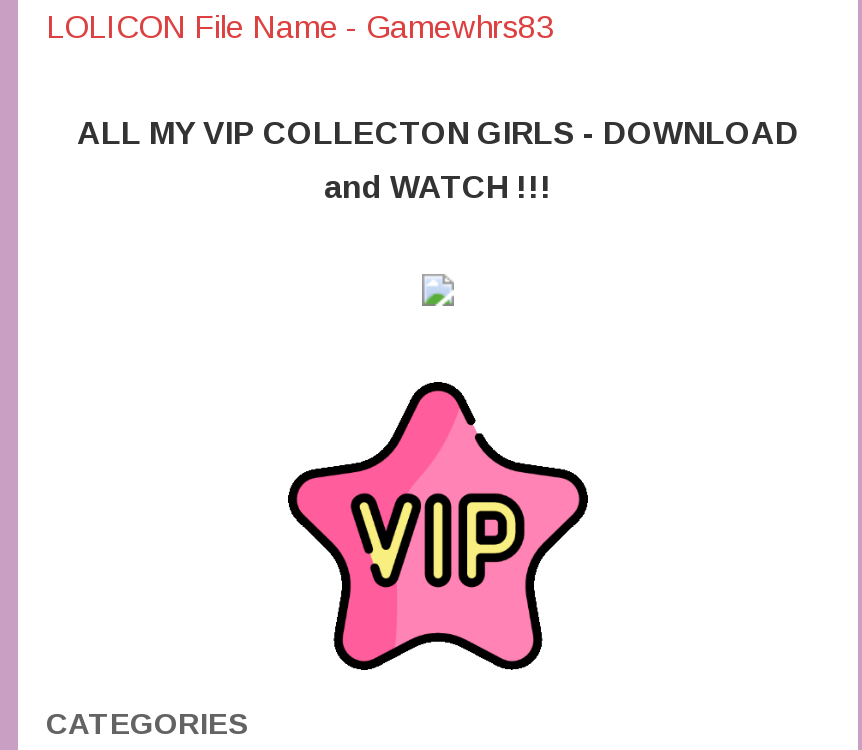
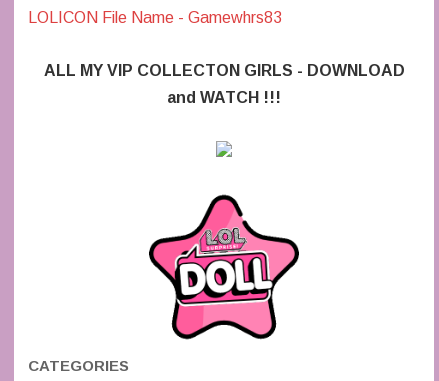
[338,448,536,604] [image] -> [174,227,273,307] [image]

